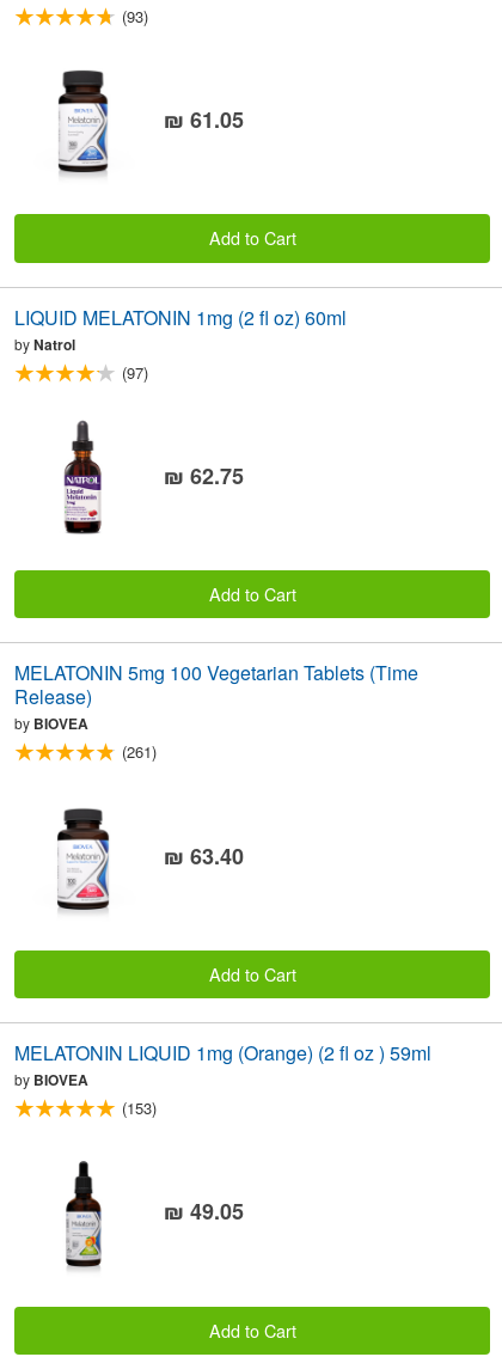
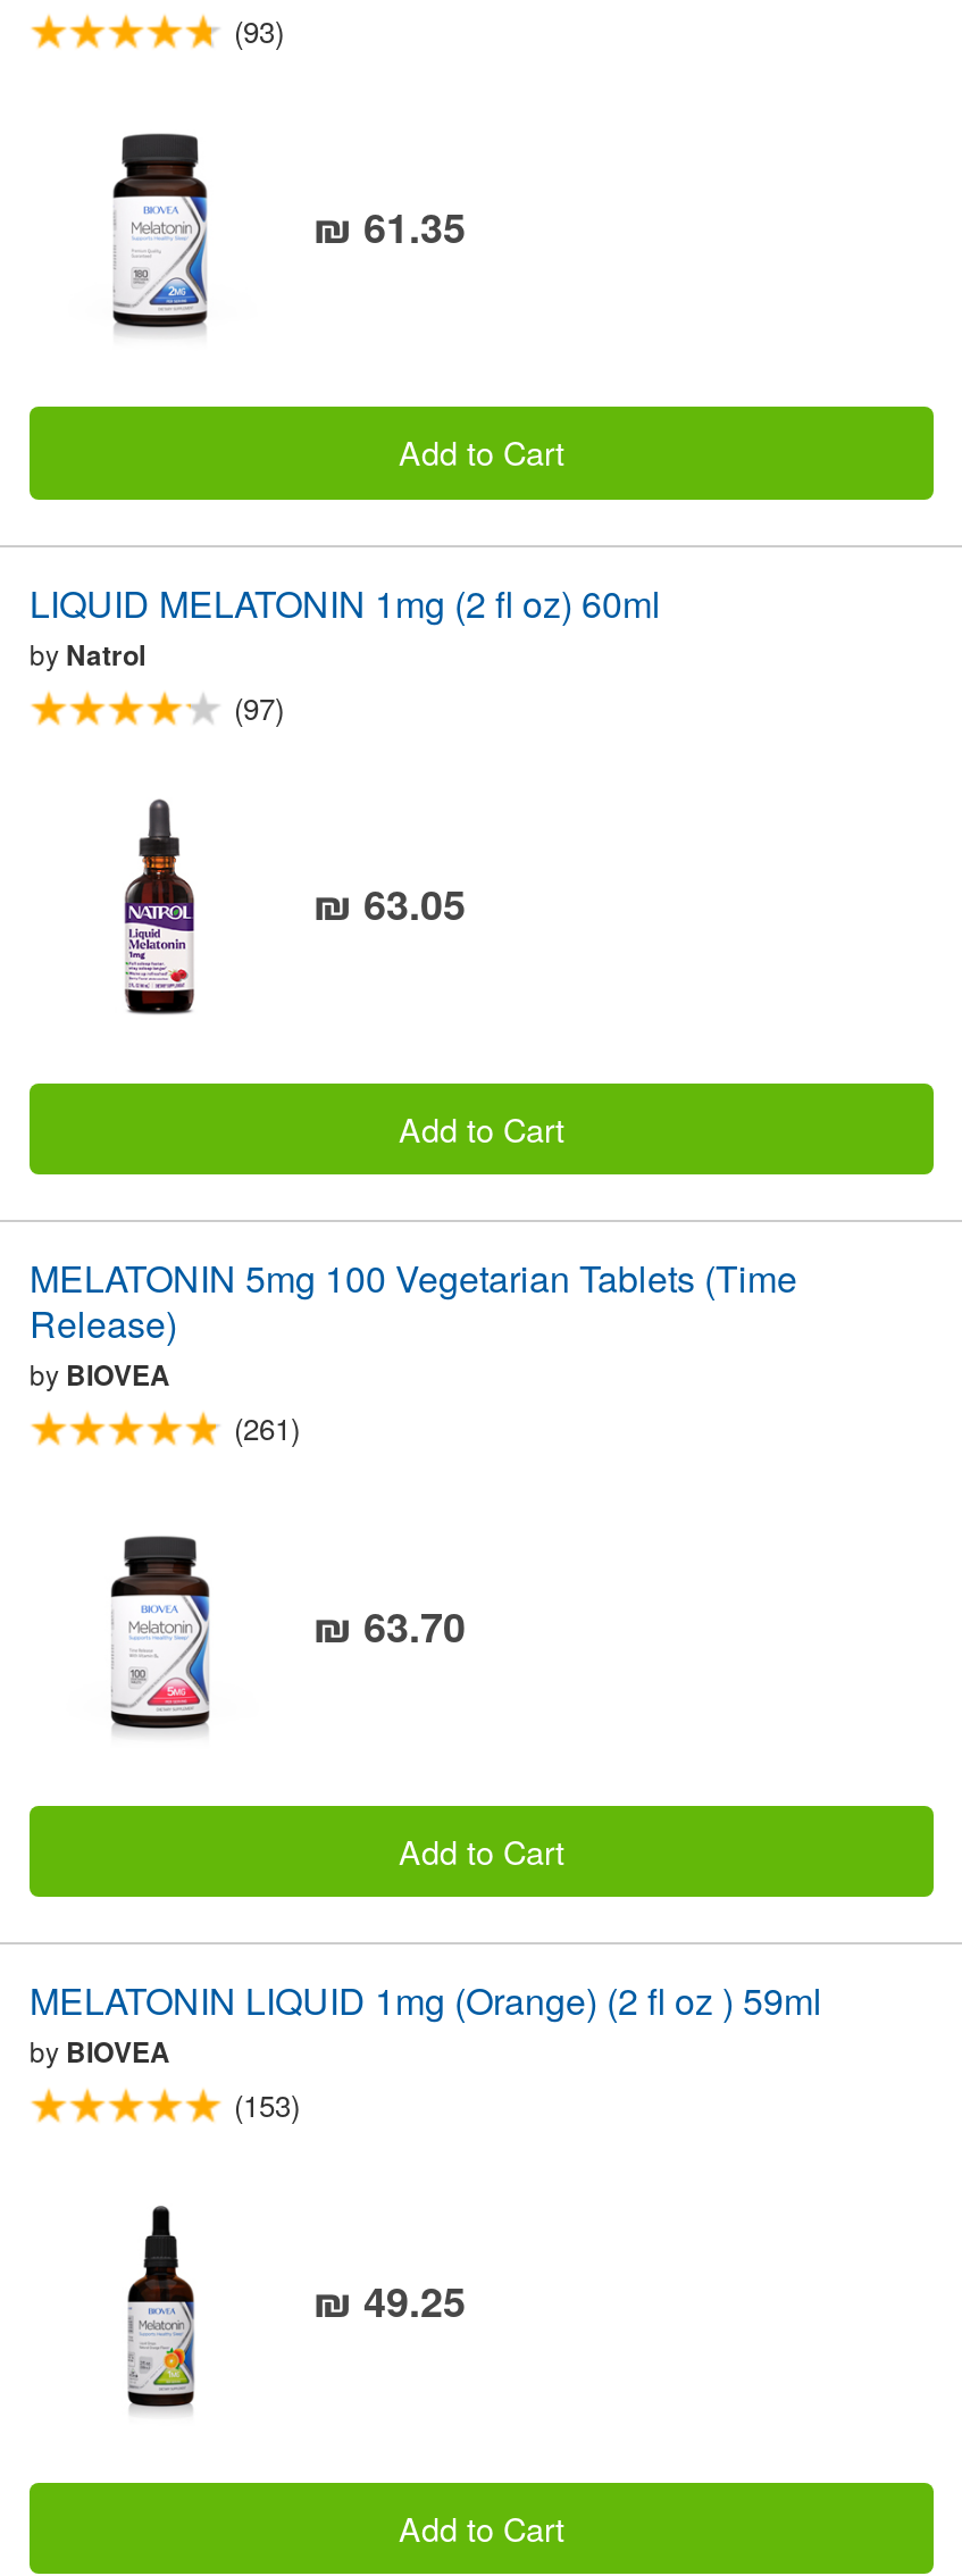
[164,104,244,135] ₪ 61.05 -> [313,197,466,256] ₪ 61.35
[164,460,244,491] ₪ 62.75 -> [313,874,466,933] ₪ 63.05
[164,840,244,871] ₪ 63.40 -> [313,1596,466,1655] ₪ 63.70
[164,1196,244,1227] ₪ 49.05 -> [313,2273,466,2332] ₪ 49.25

